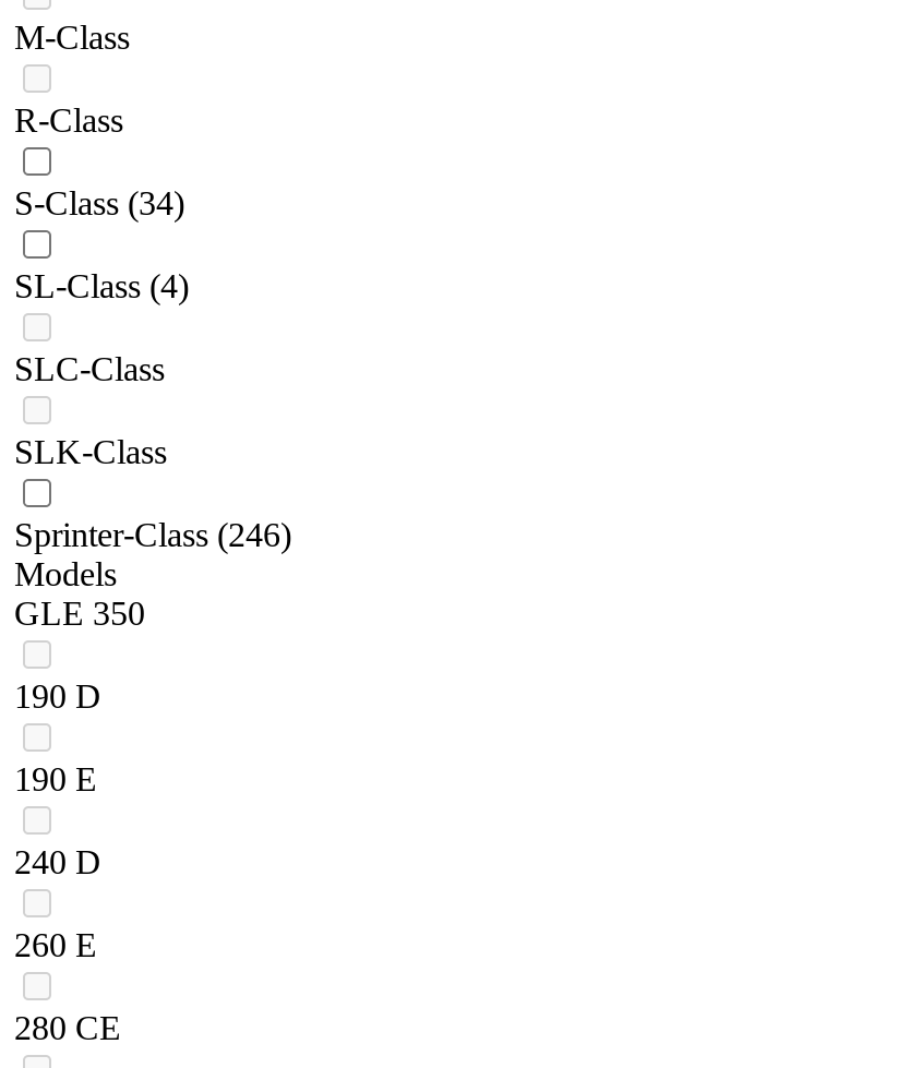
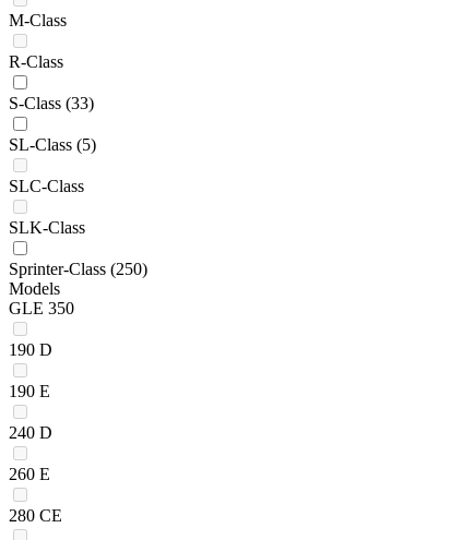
[14,185,184,222] S-Class (34) -> [9,94,94,113] S-Class (33)
[14,268,189,305] SL-Class (4) -> [9,136,96,154] SL-Class (5)
[14,517,291,554] Sprinter-Class (246) -> [9,260,147,279] Sprinter-Class (250)

